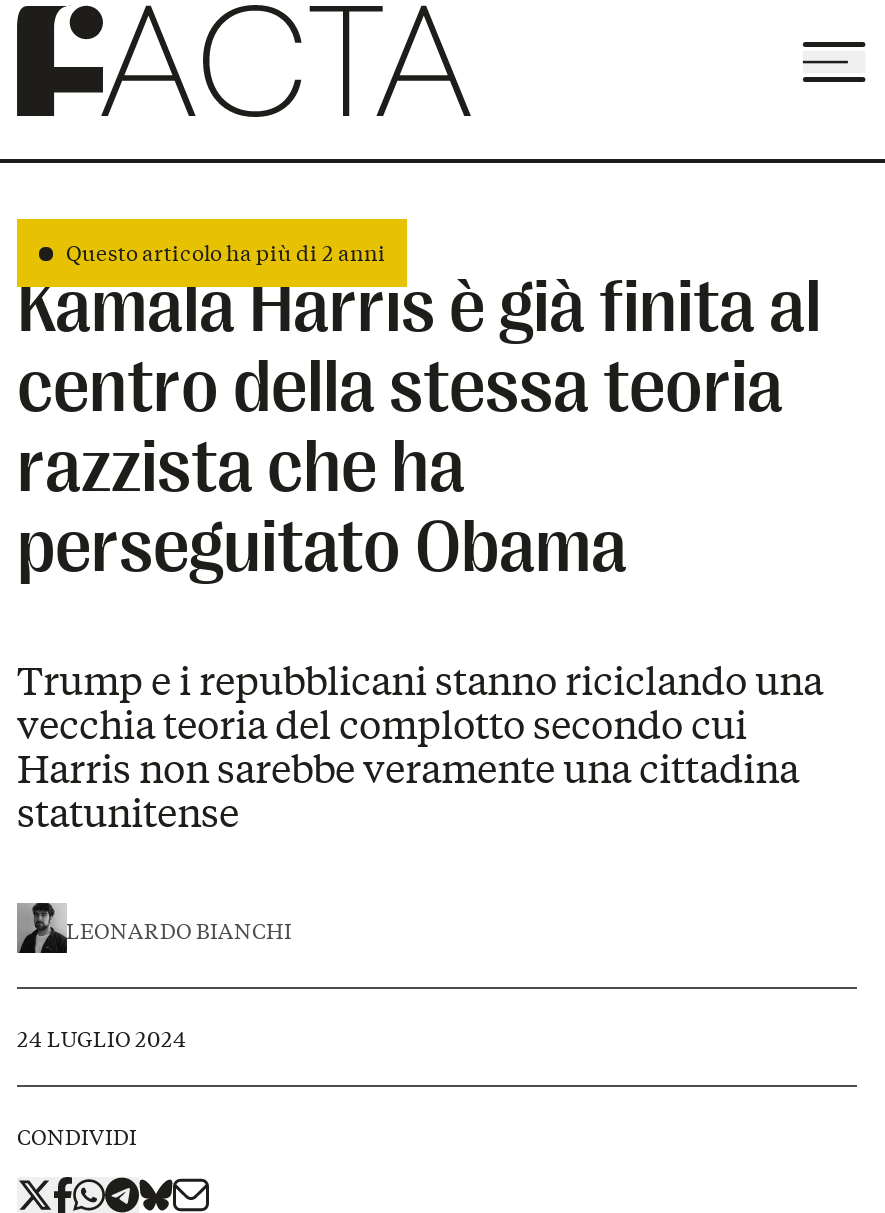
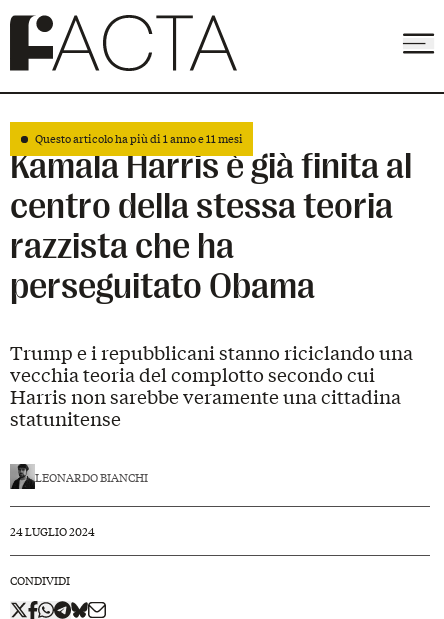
[66,236,386,270] Questo articolo ha più di 2 anni -> [34,130,242,147] Questo articolo ha più di 1 anno e 11 mesi

